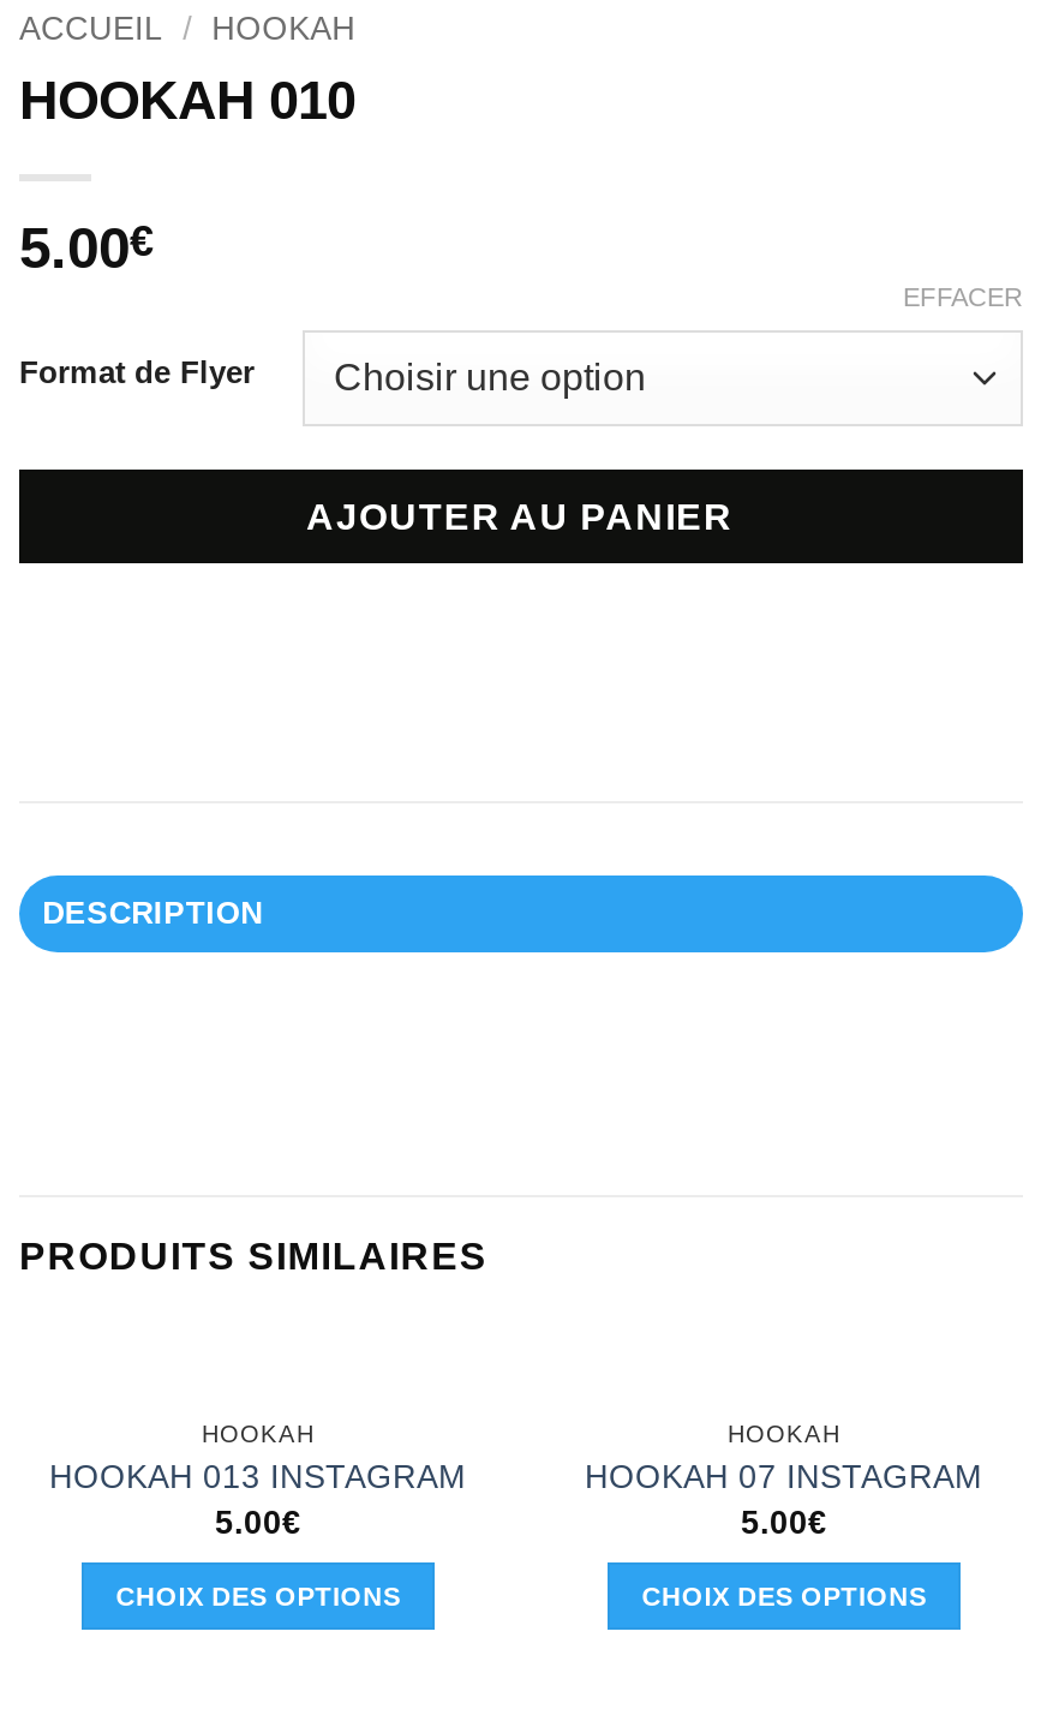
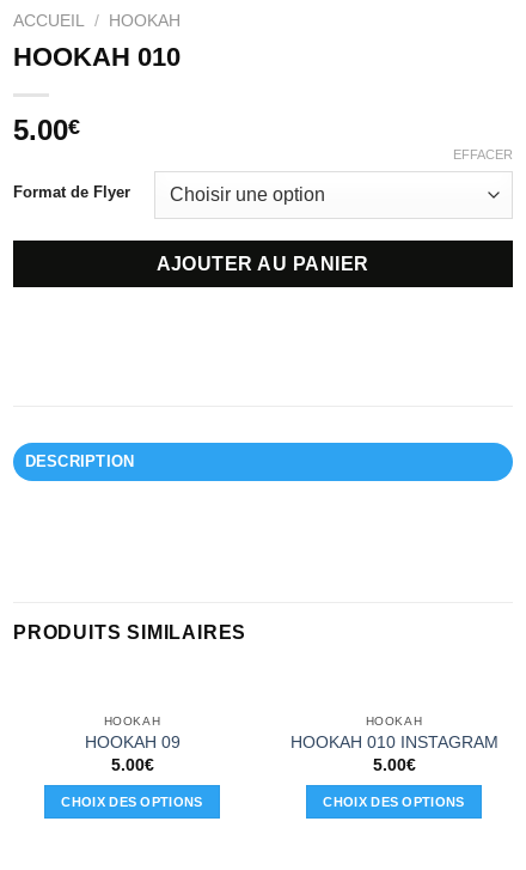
[49,1460,467,1496] HOOKAH 013 INSTAGRAM -> [84,734,180,752] HOOKAH 09
[585,1460,983,1496] HOOKAH 07 INSTAGRAM -> [290,734,498,752] HOOKAH 010 INSTAGRAM

